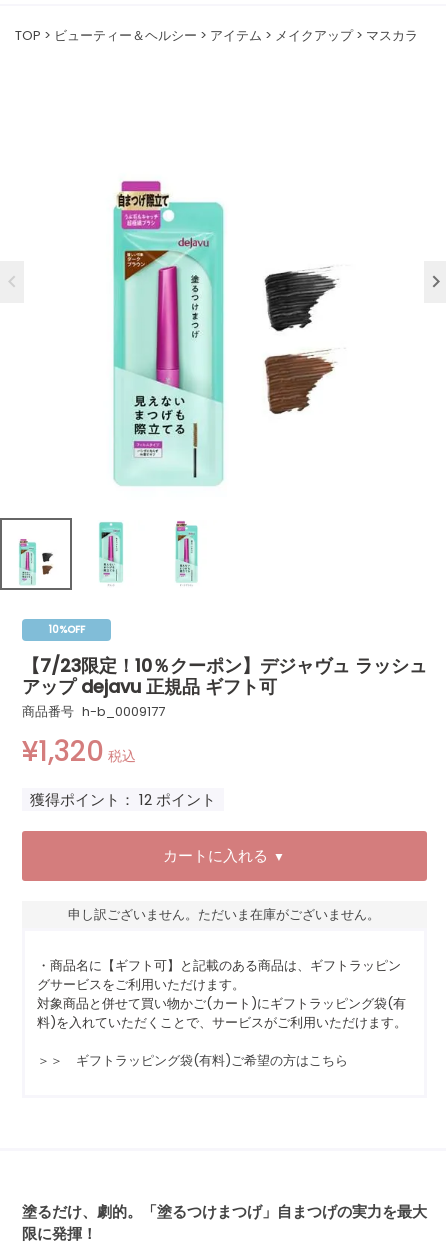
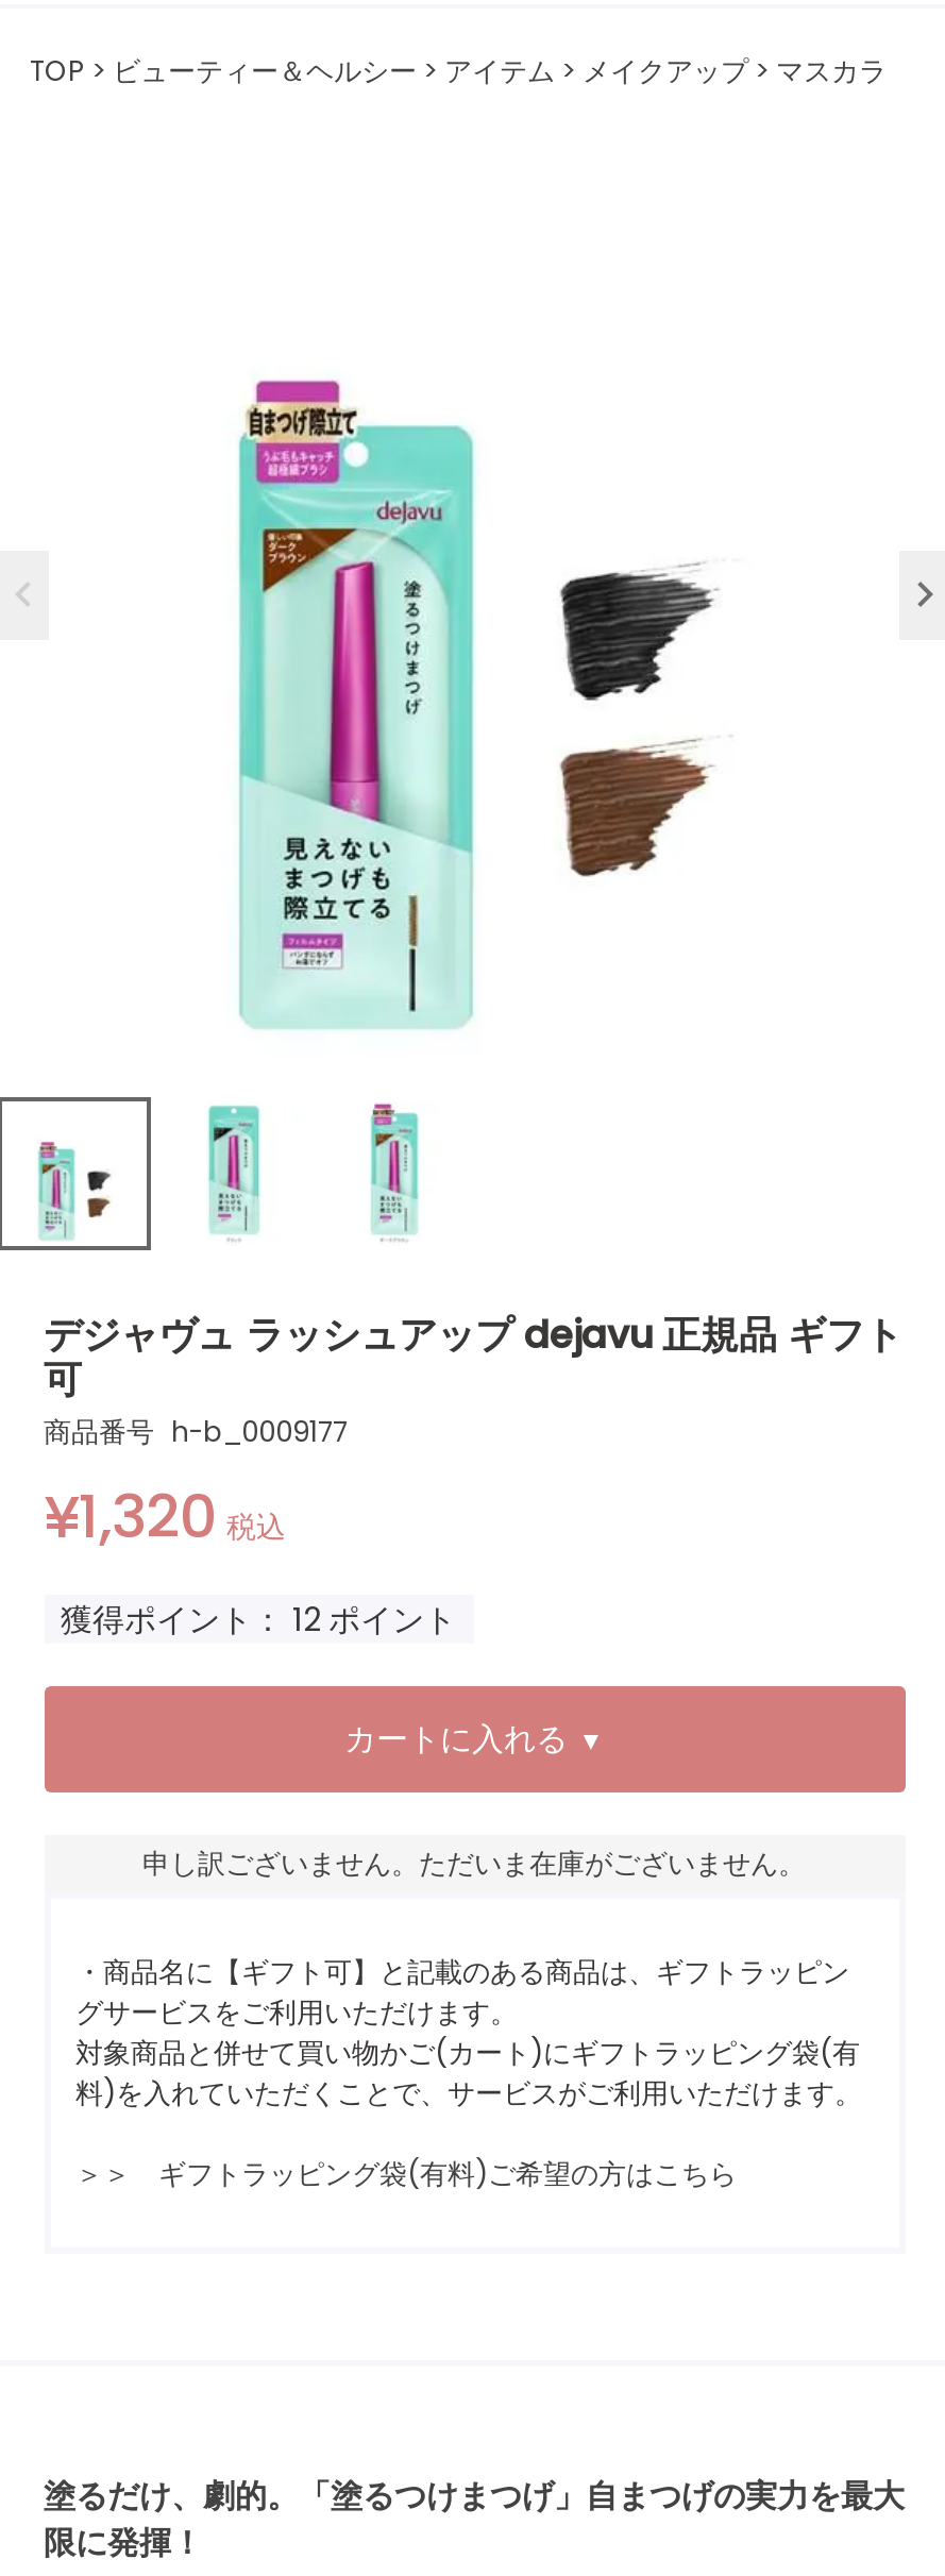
[21,622,426,699] 10%OFF | 【7/23限定！10％クーポン】デジャヴュ ラッシュ | アップ dejavu 正規品 ギフト可 -> [44,1308,902,1406] デジャヴュ ラッシュアップ dejavu 正規品 ギフト | 可

